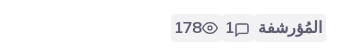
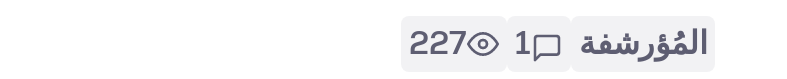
[175,18,322,37] المُؤرشفة 1 178 -> [409,25,707,63] المُؤرشفة 1 227

